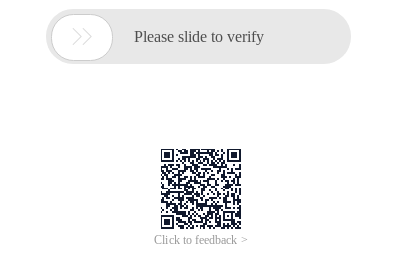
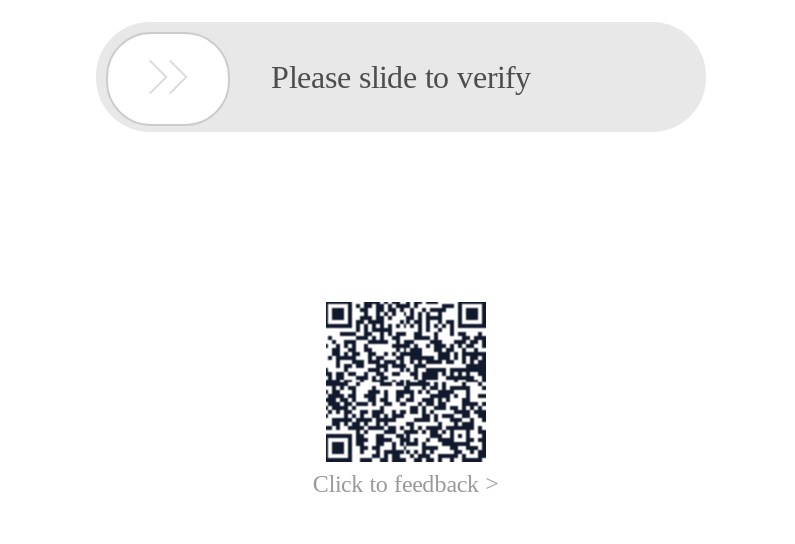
[160,148,242,230] [image] -> [326,300,488,464] [image]

